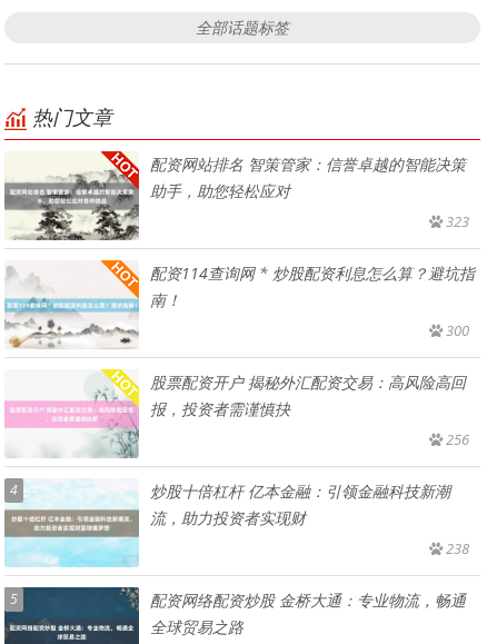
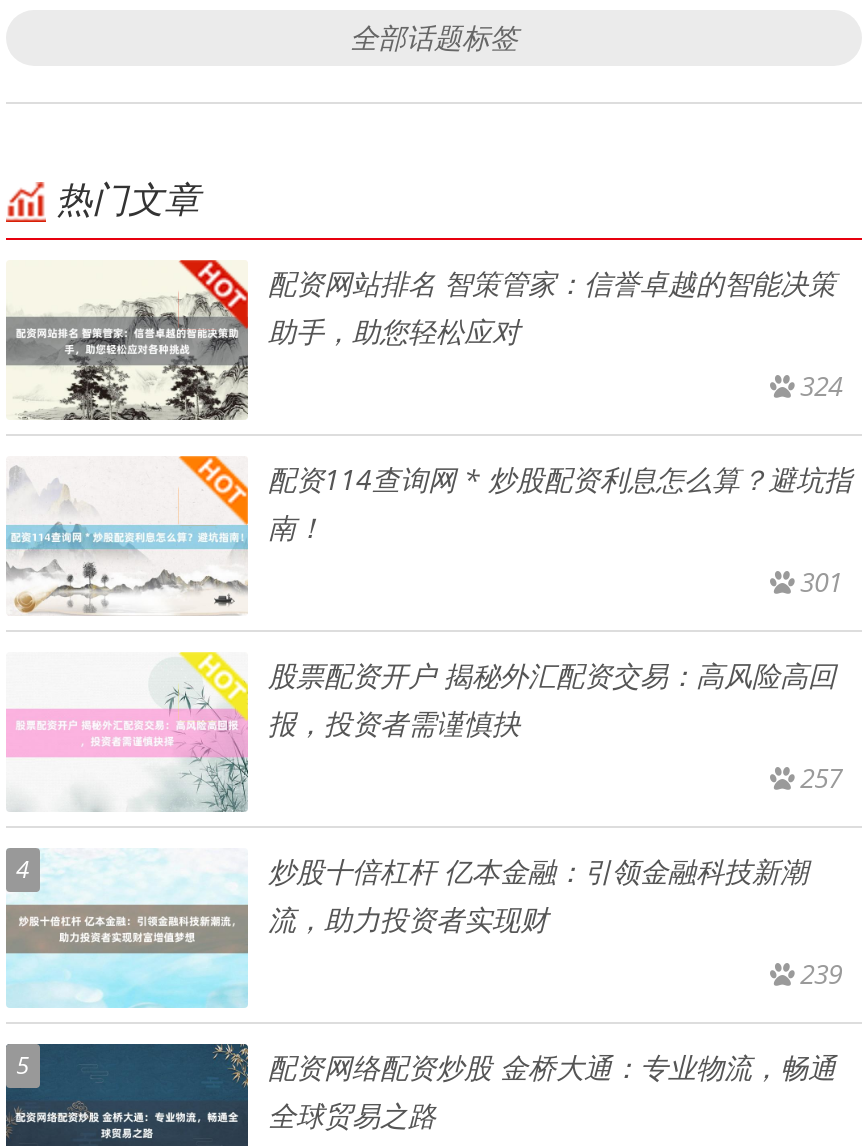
[446,212,469,232] 323 -> [800,368,842,404] 324
[446,321,469,341] 300 -> [800,564,842,600] 301
[446,430,469,450] 256 -> [800,760,842,796] 257
[446,539,469,559] 238 -> [800,956,842,992] 239

